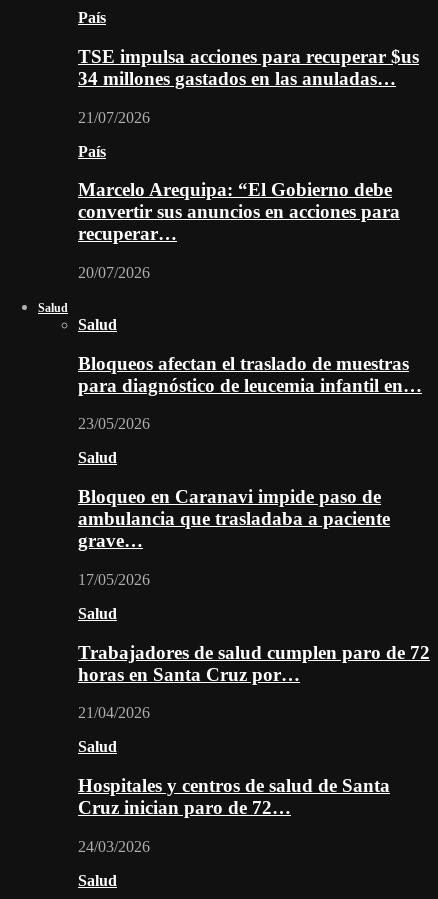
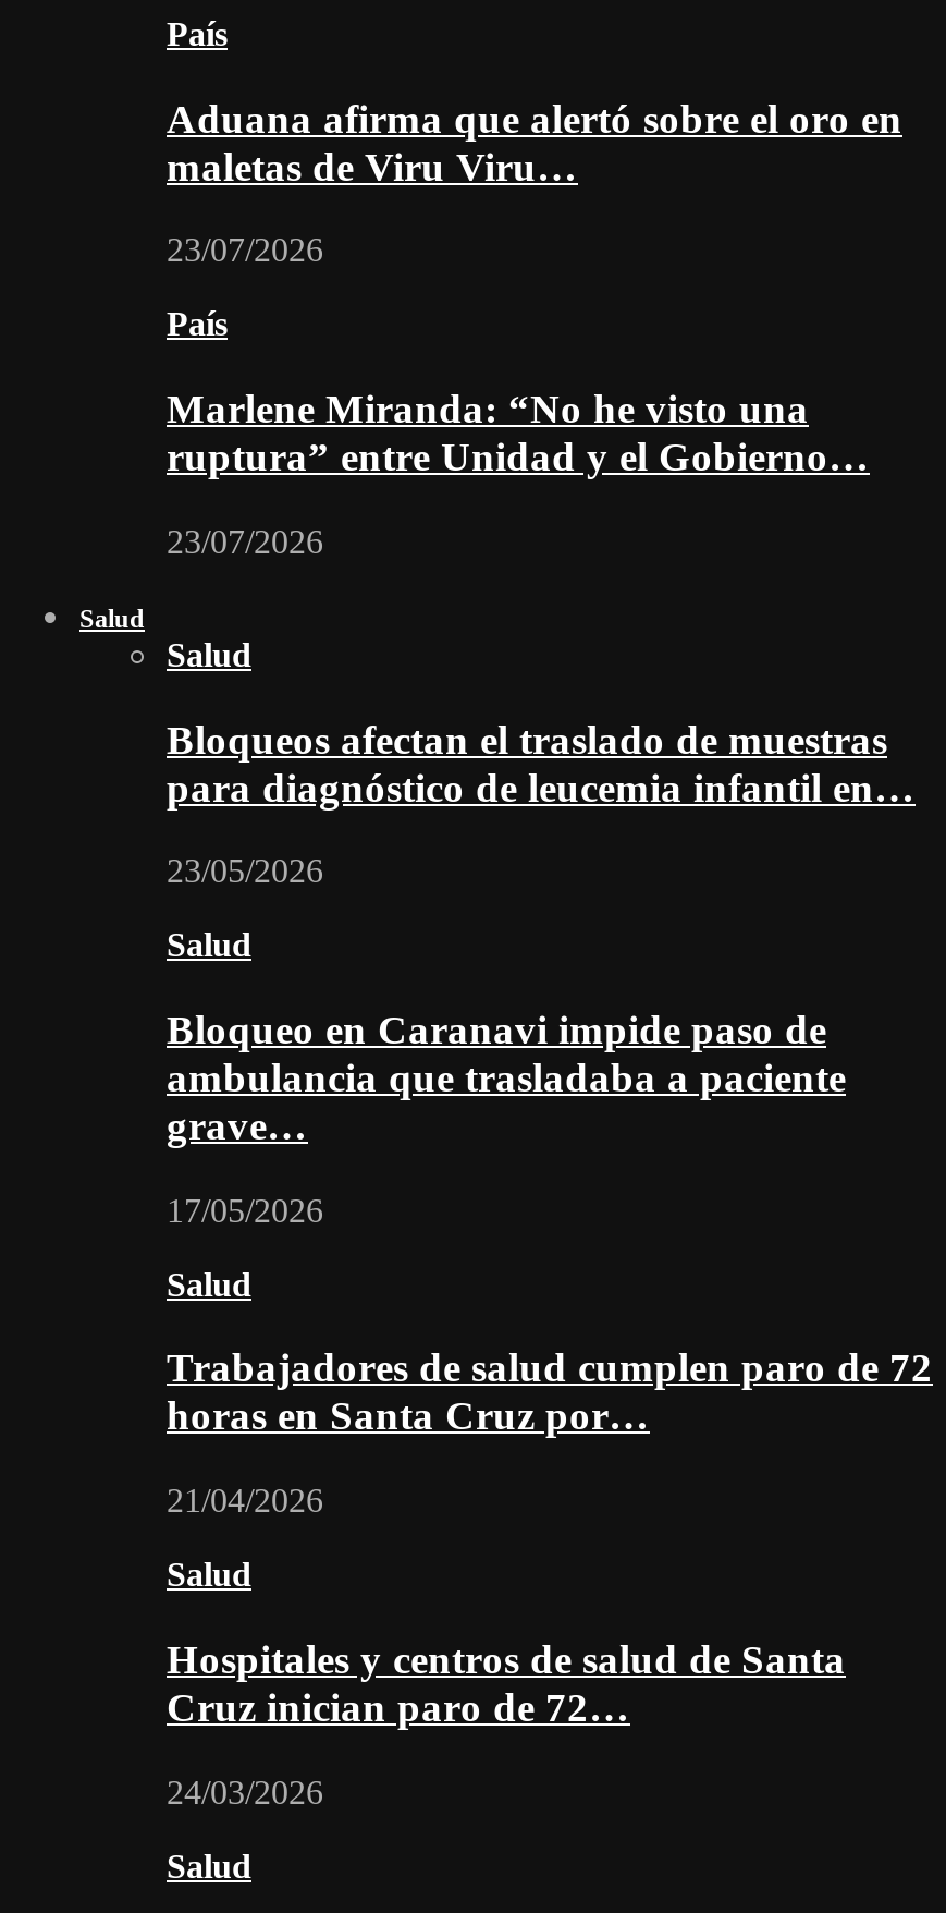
[78,46,419,89] TSE impulsa acciones para recuperar $us | 34 millones gastados en las anuladas… -> [167,96,902,189] Aduana afirma que alertó sobre el oro en | maletas de Viru Viru…
[78,109,150,126] 21/07/2026 -> [167,232,323,269] 23/07/2026
[78,179,400,244] Marcelo Arequipa: “El Gobierno debe | convertir sus anuncios en acciones para | recuperar… -> [167,386,870,480] Marlene Miranda: “No he visto una | ruptura” entre Unidad y el Gobierno…
[78,264,150,281] 20/07/2026 -> [167,523,323,560] 23/07/2026

